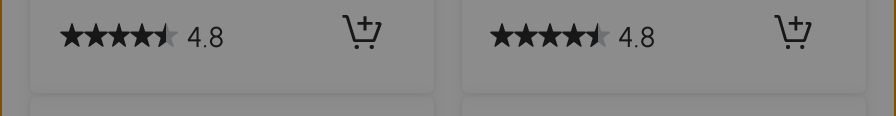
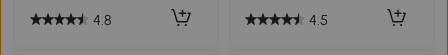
[618,18,656,54] 4.8 -> [309,11,328,29] 4.5

